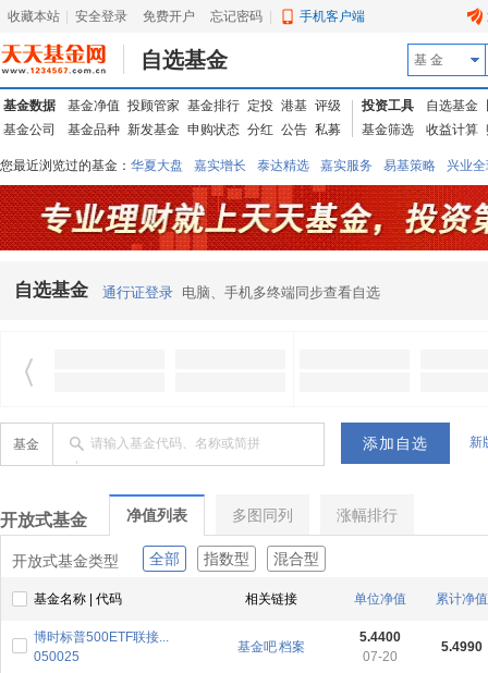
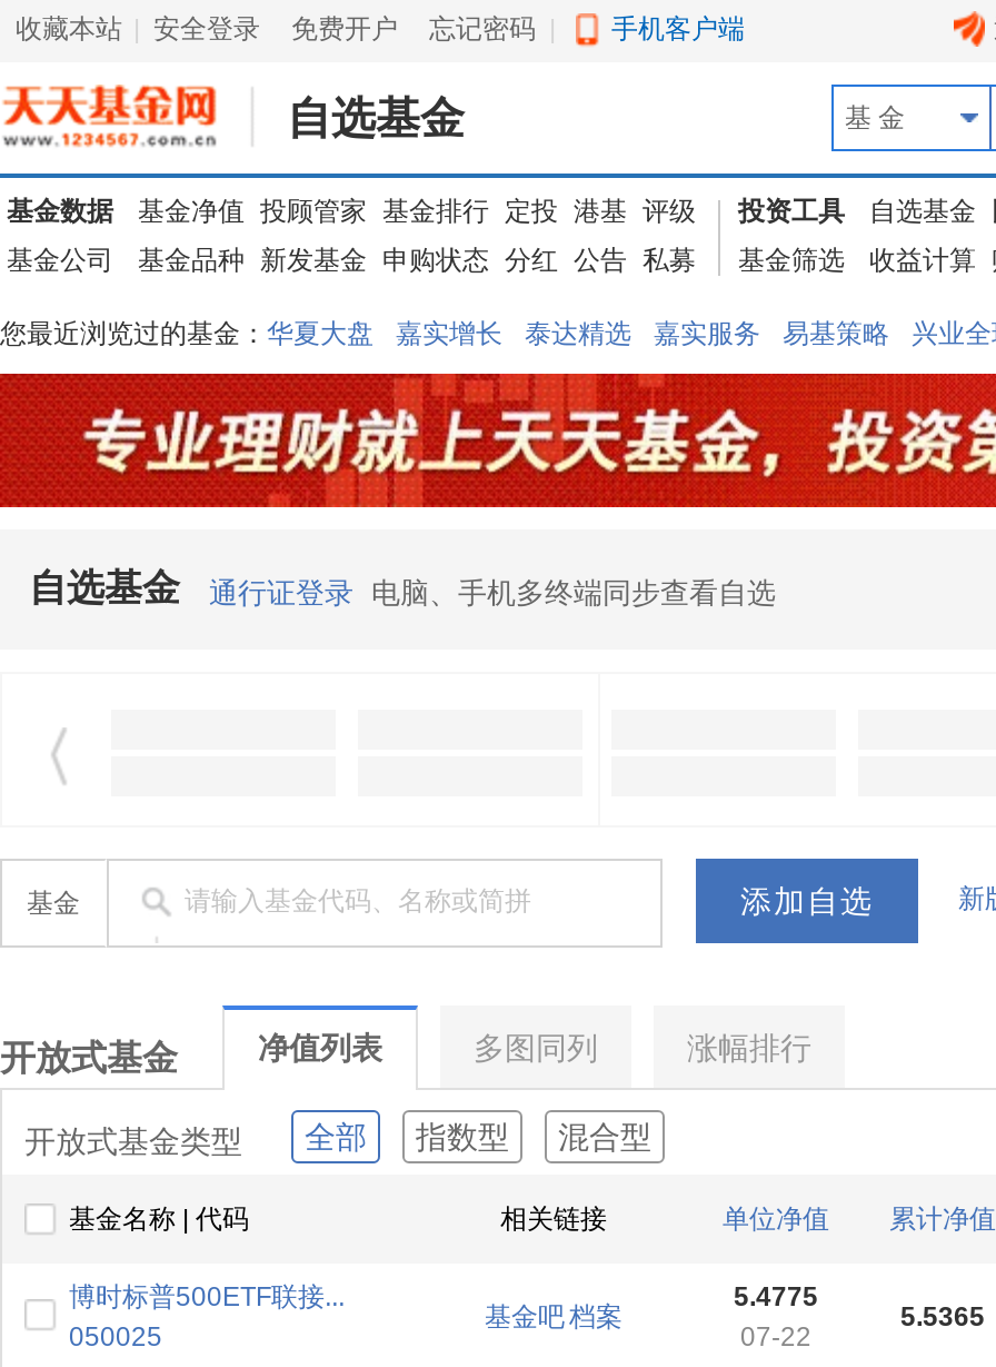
[359,629,401,645] 5.4400 -> [734,1281,818,1312] 5.4775
[441,639,483,654] 5.4990 -> [900,1301,985,1333] 5.5365
[363,649,398,664] 07-20 -> [740,1321,811,1353] 07-22

